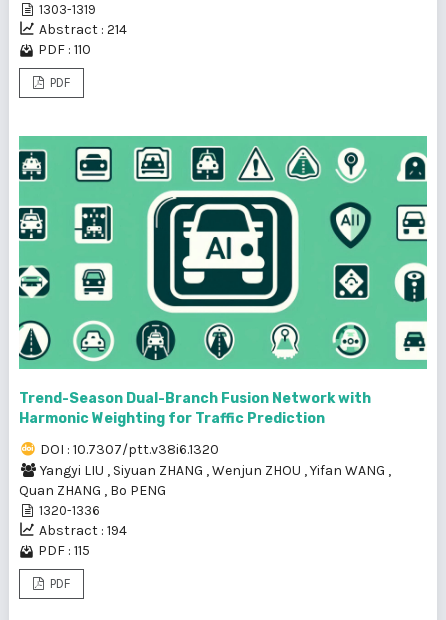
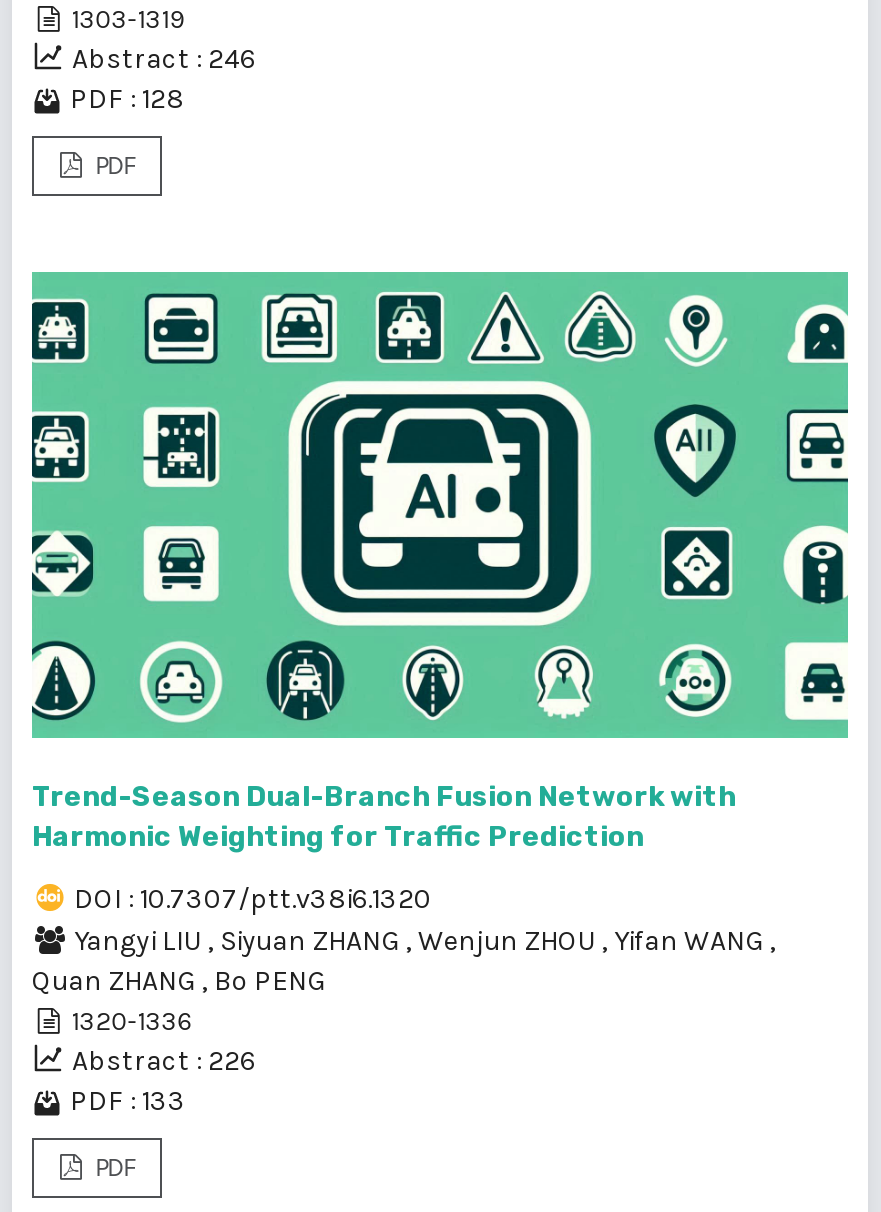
[39,21,127,38] Abstract : 214 -> [72,42,256,76] Abstract : 246
[38,41,91,58] PDF : 110 -> [70,82,184,116] PDF : 128
[39,522,127,539] Abstract : 194 -> [72,1045,256,1079] Abstract : 226
[38,542,90,559] PDF : 115 -> [70,1085,186,1119] PDF : 133

